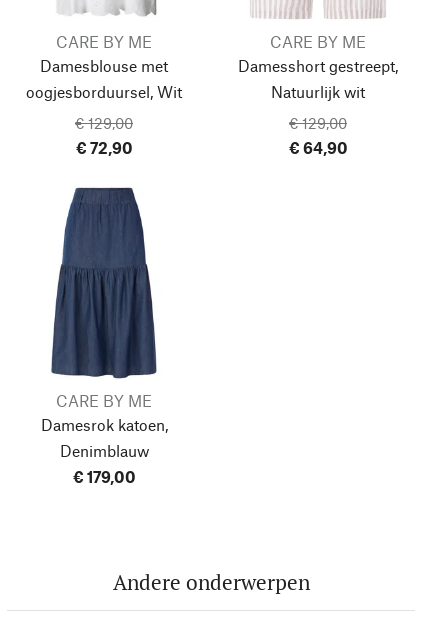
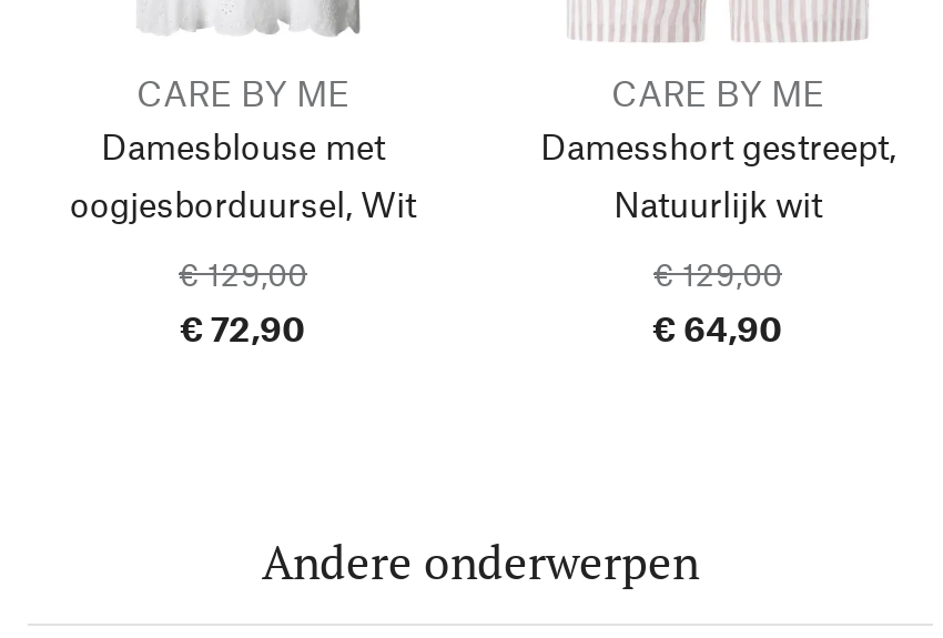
[40,187,167,485] [image] | CARE BY ME | Damesrok katoen, | Denimblauw | € 179,00 -> none

